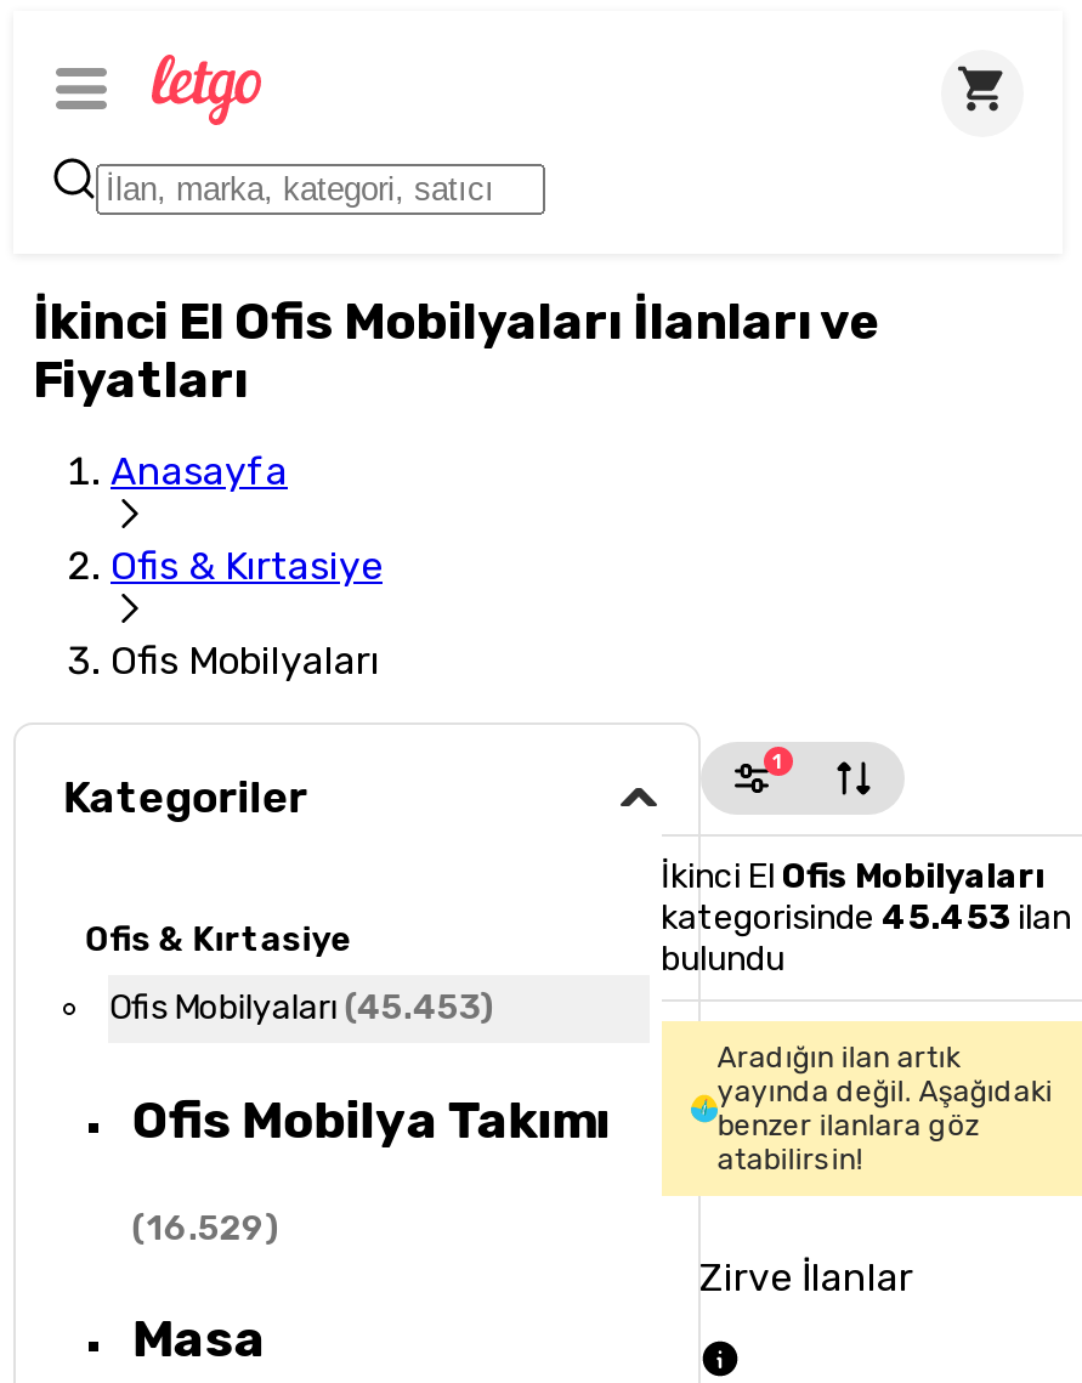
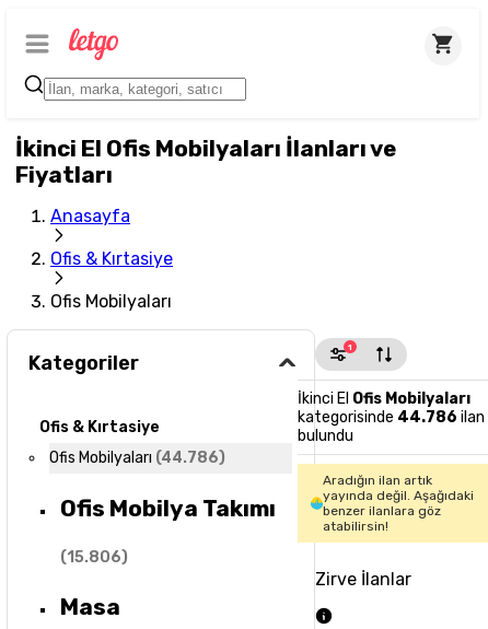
[661,897,1071,939] kategorisinde 45.453 ilan -> [297,408,484,427] kategorisinde 44.786 ilan
[109,988,495,1029] Ofis Mobilyaları (45.453) -> [50,449,226,467] Ofis Mobilyaları (44.786)
[132,1208,280,1249] (16.529) -> [60,548,128,567] (15.806)

